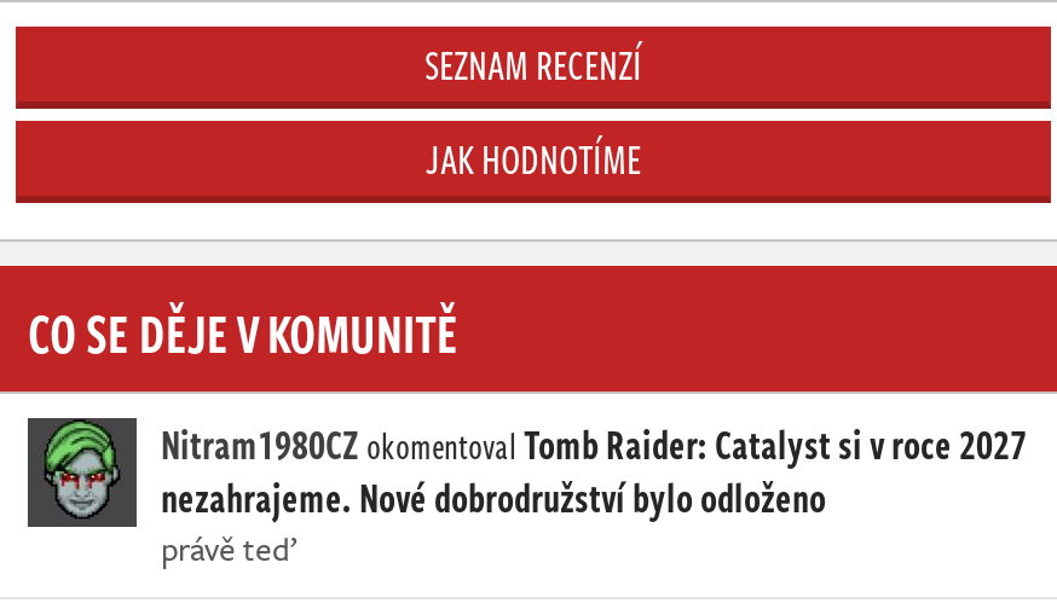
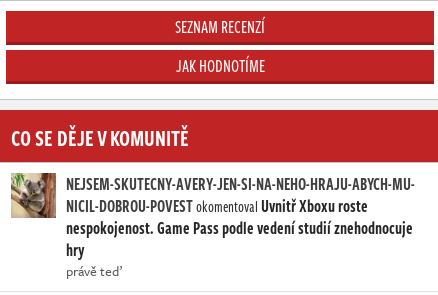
[25,415,1027,529] [image] | Nitram1980CZokomentoval Tomb Raider: Catalyst si v roce 2027 | nezahrajeme. Nové dobrodružství bylo odloženo -> [10,172,415,262] [image] | NEJSEM-SKUTECNY-AVERY-JEN-SI-NA-NEHO-HRAJU-ABYCH-MU- | NICIL-DOBROU-POVESTokomentoval Uvnitř Xboxu roste | nespokojenost. Game Pass podle vedení studií znehodnocuje | hry

